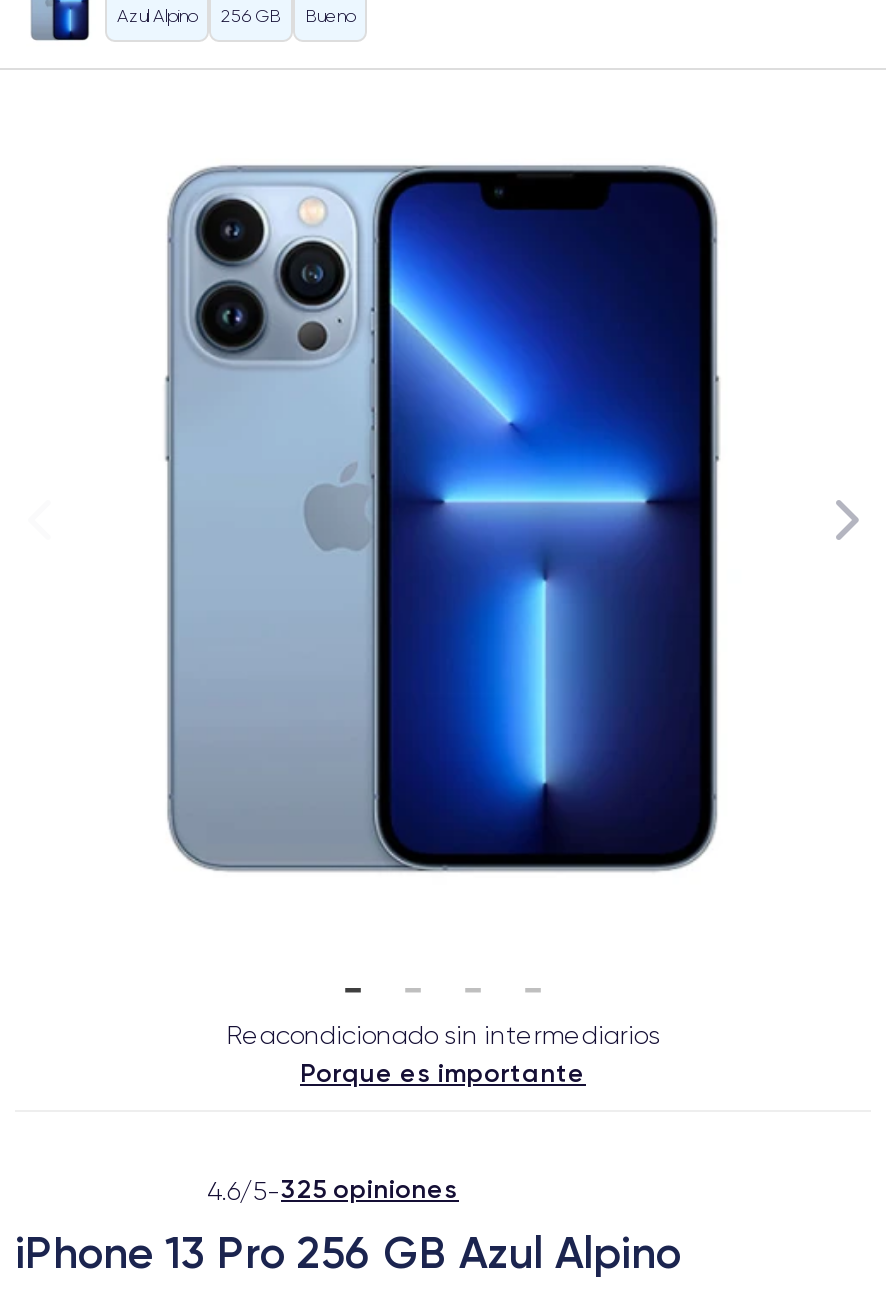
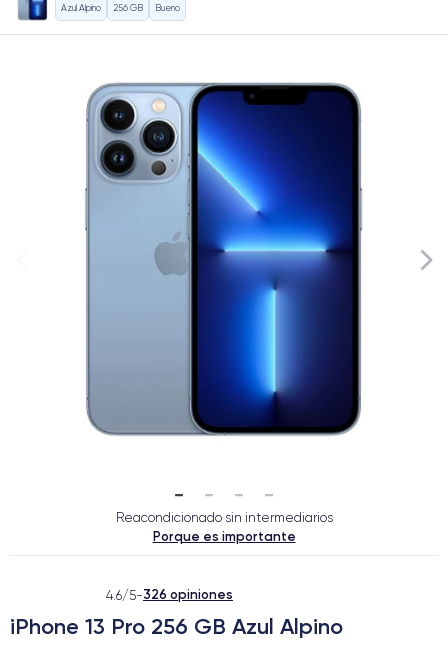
[207,1172,459,1205] 4.6/5-325 opiniones -> [106,586,233,602] 4.6/5-326 opiniones

